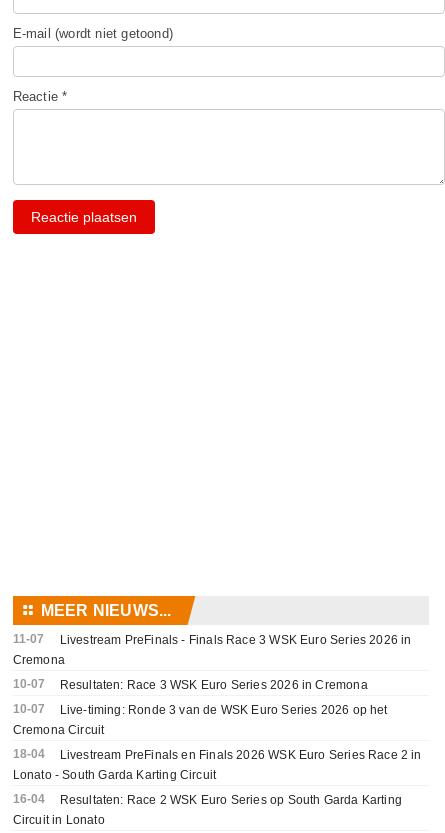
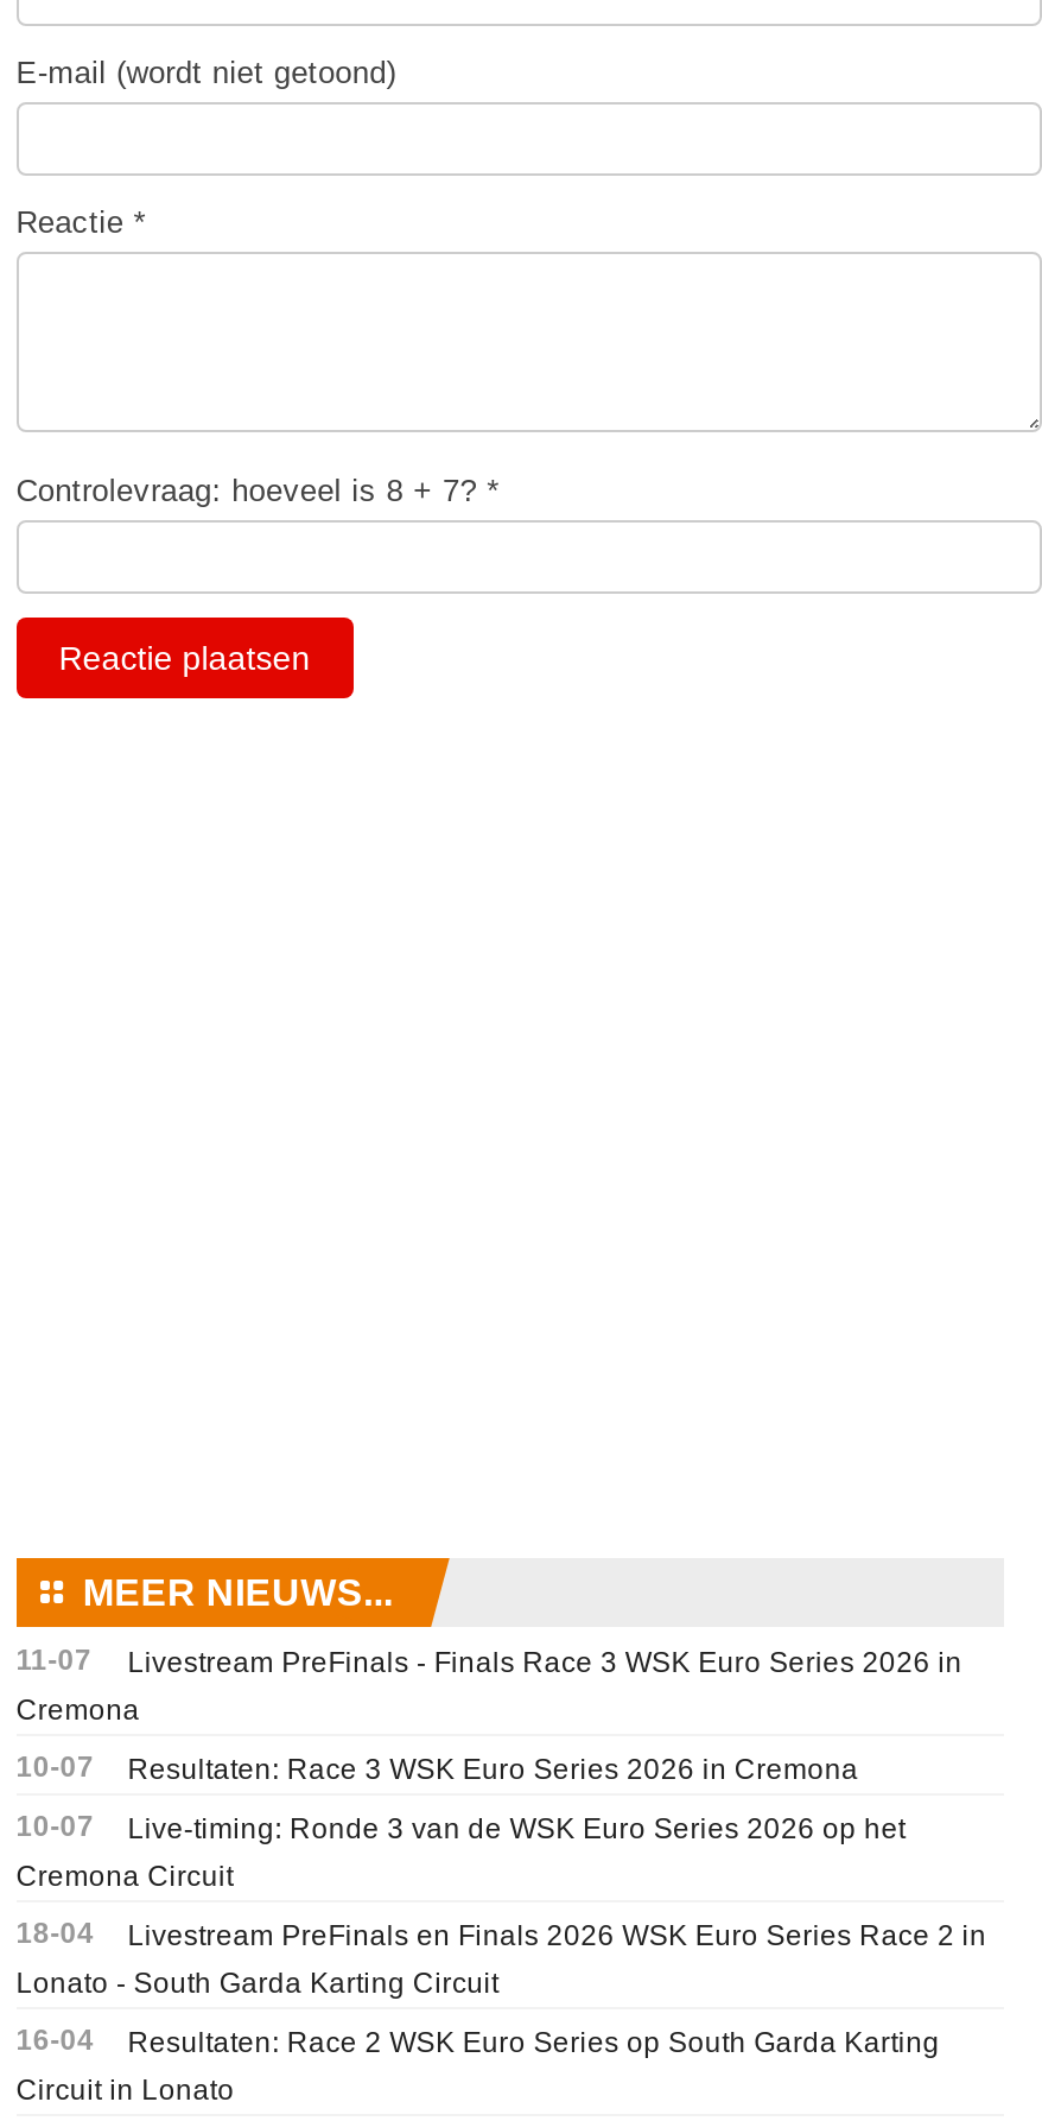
none -> [16,472,499,508] Controlevraag: hoeveel is 8 + 7? *

